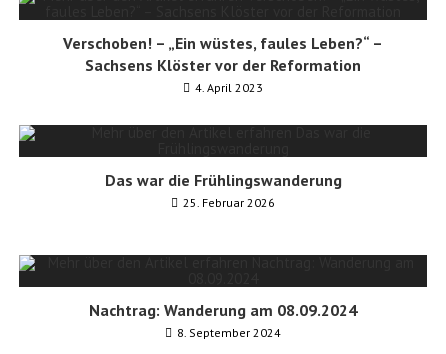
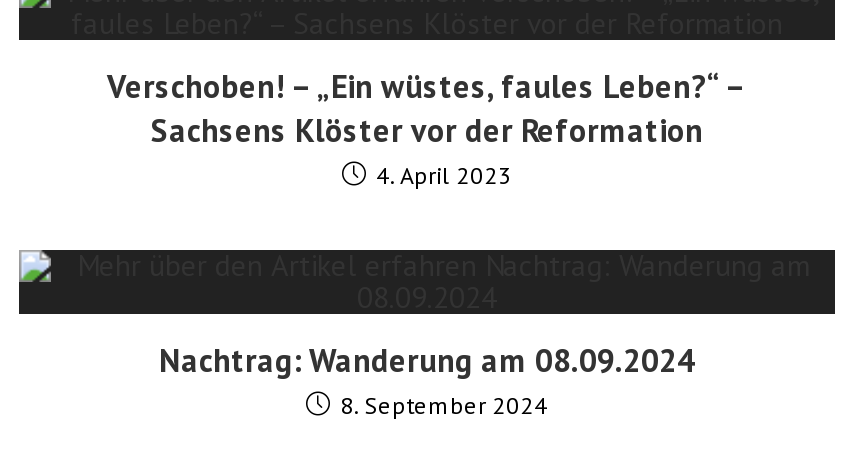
[104,169,341,209] Das war die Frühlingswanderung | 25. Februar 2026 -> none

